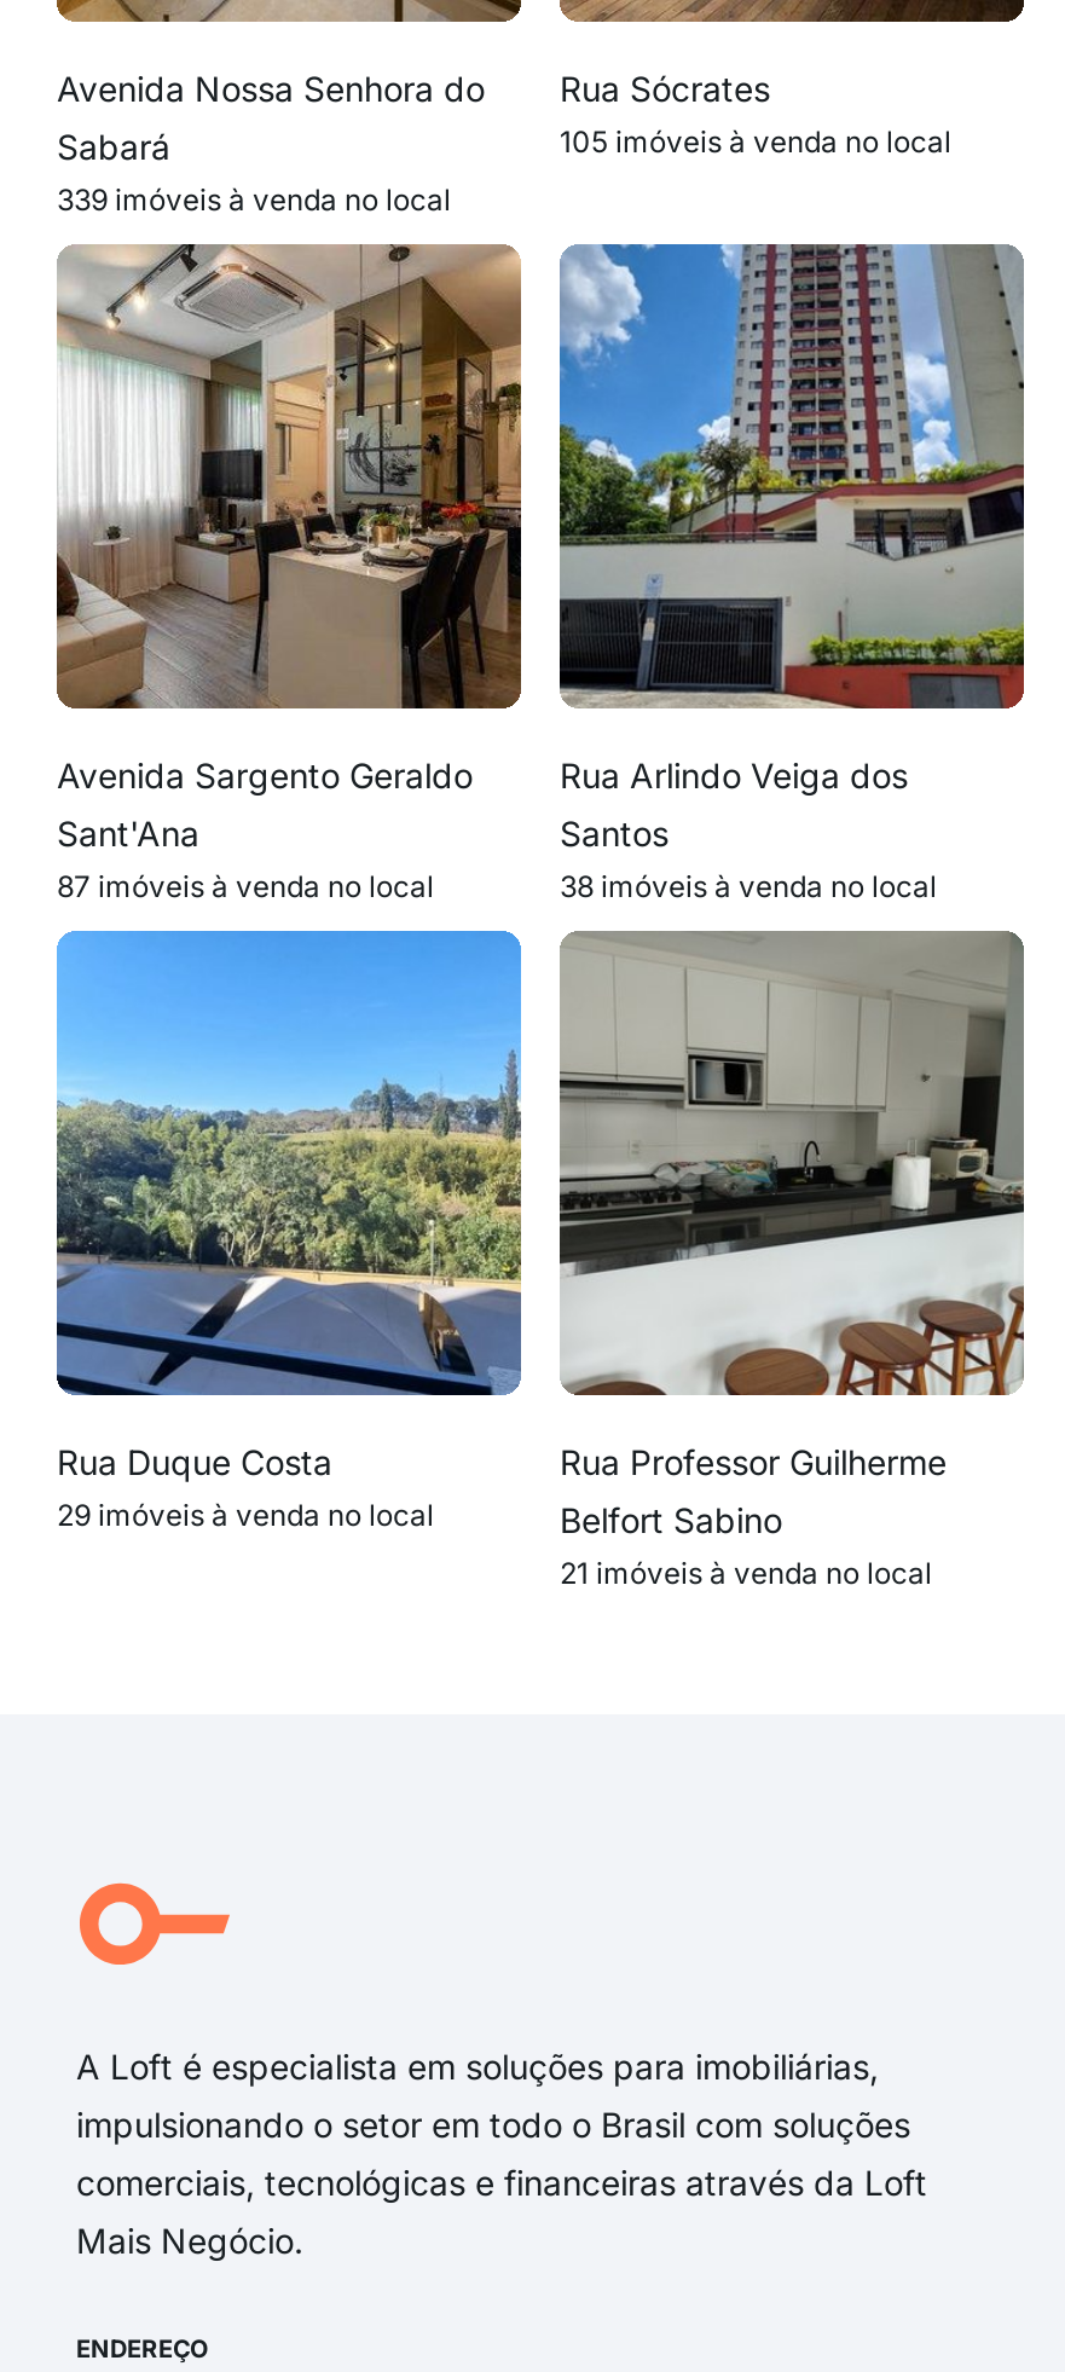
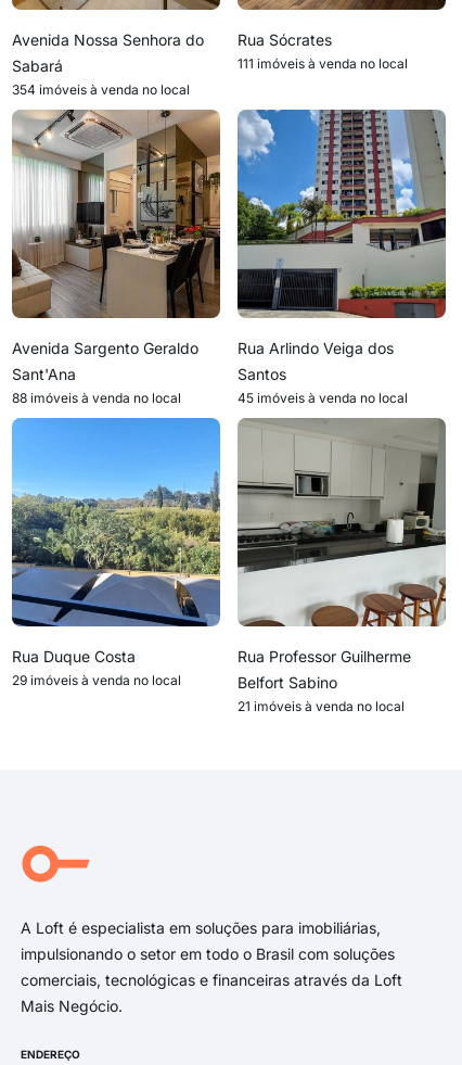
[560,123,951,160] 105 imóveis à venda no local -> [238,55,408,72] 111 imóveis à venda no local
[57,181,451,218] 339 imóveis à venda no local -> [12,81,190,98] 354 imóveis à venda no local
[57,868,434,904] 87 imóveis à venda no local -> [12,390,181,406] 88 imóveis à venda no local
[560,868,937,904] 38 imóveis à venda no local -> [238,390,408,406] 45 imóveis à venda no local

